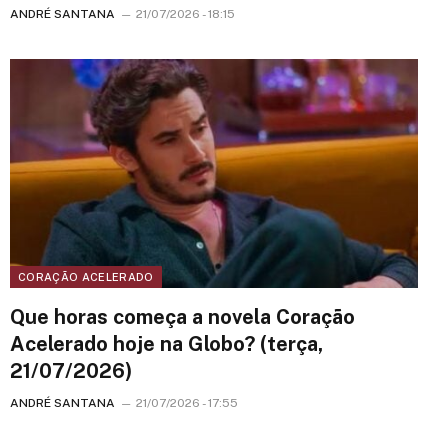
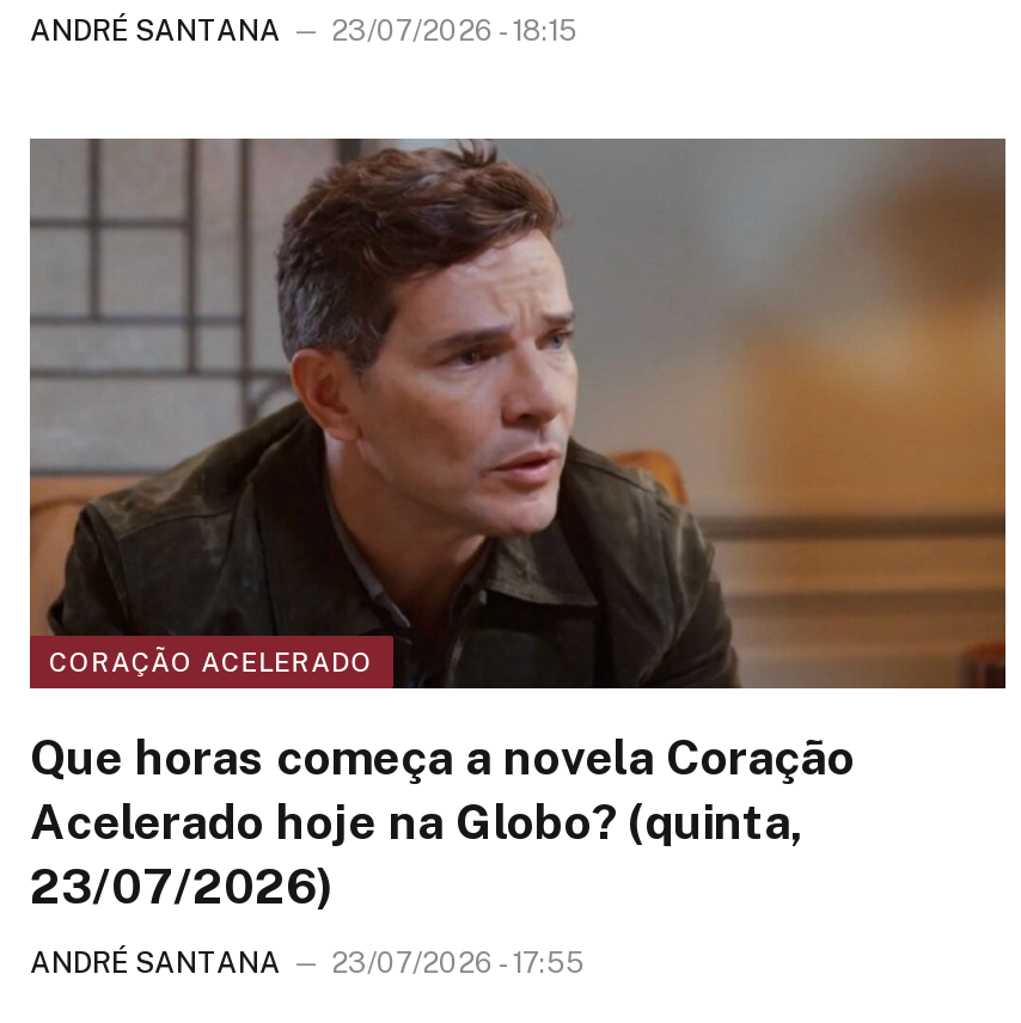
[10,6,235,20] ANDRÉ SANTANA 21/07/2026 - 18:15 -> [30,14,577,48] ANDRÉ SANTANA 23/07/2026 - 18:15
[9,58,418,289] [image] -> [27,137,1005,692] [image]
[10,332,323,356] Acelerado hoje na Globo? (terça, -> [30,792,802,850] Acelerado hoje na Globo? (quinta,
[10,359,132,383] 21/07/2026) -> [30,857,334,914] 23/07/2026)
[10,396,238,410] ANDRÉ SANTANA 21/07/2026 - 17:55 -> [30,945,585,979] ANDRÉ SANTANA 23/07/2026 - 17:55

